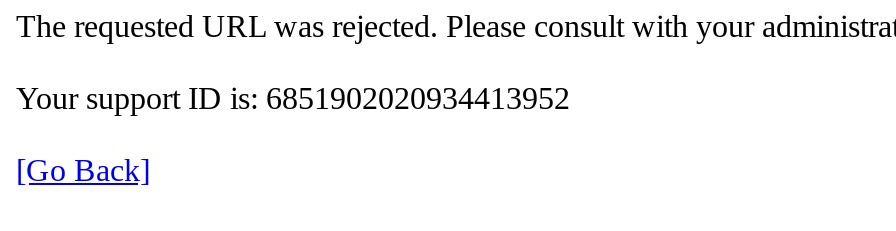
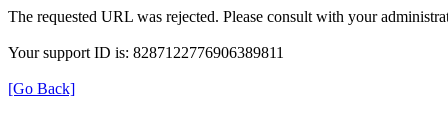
[16,81,570,115] Your support ID is: 6851902020934413952 -> [8,44,284,61] Your support ID is: 8287122776906389811

